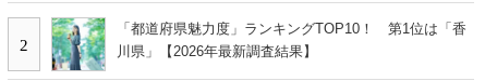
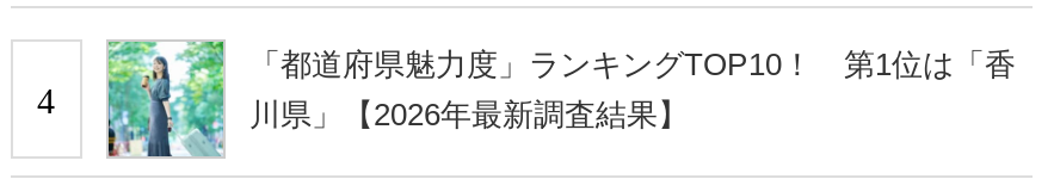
[20,37,28,54] 2 -> [37,82,56,120] 4

